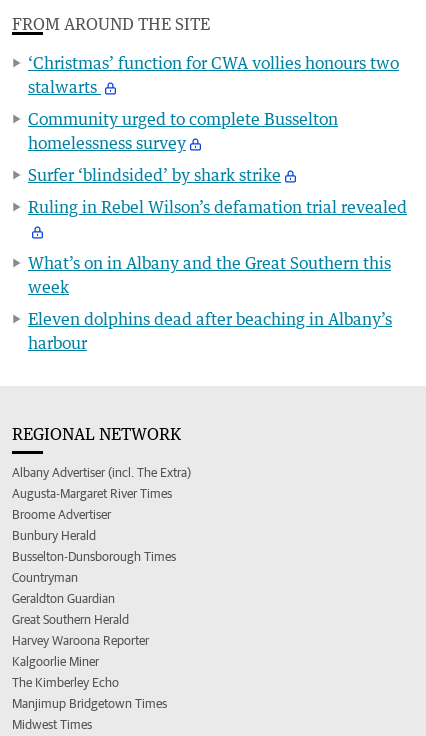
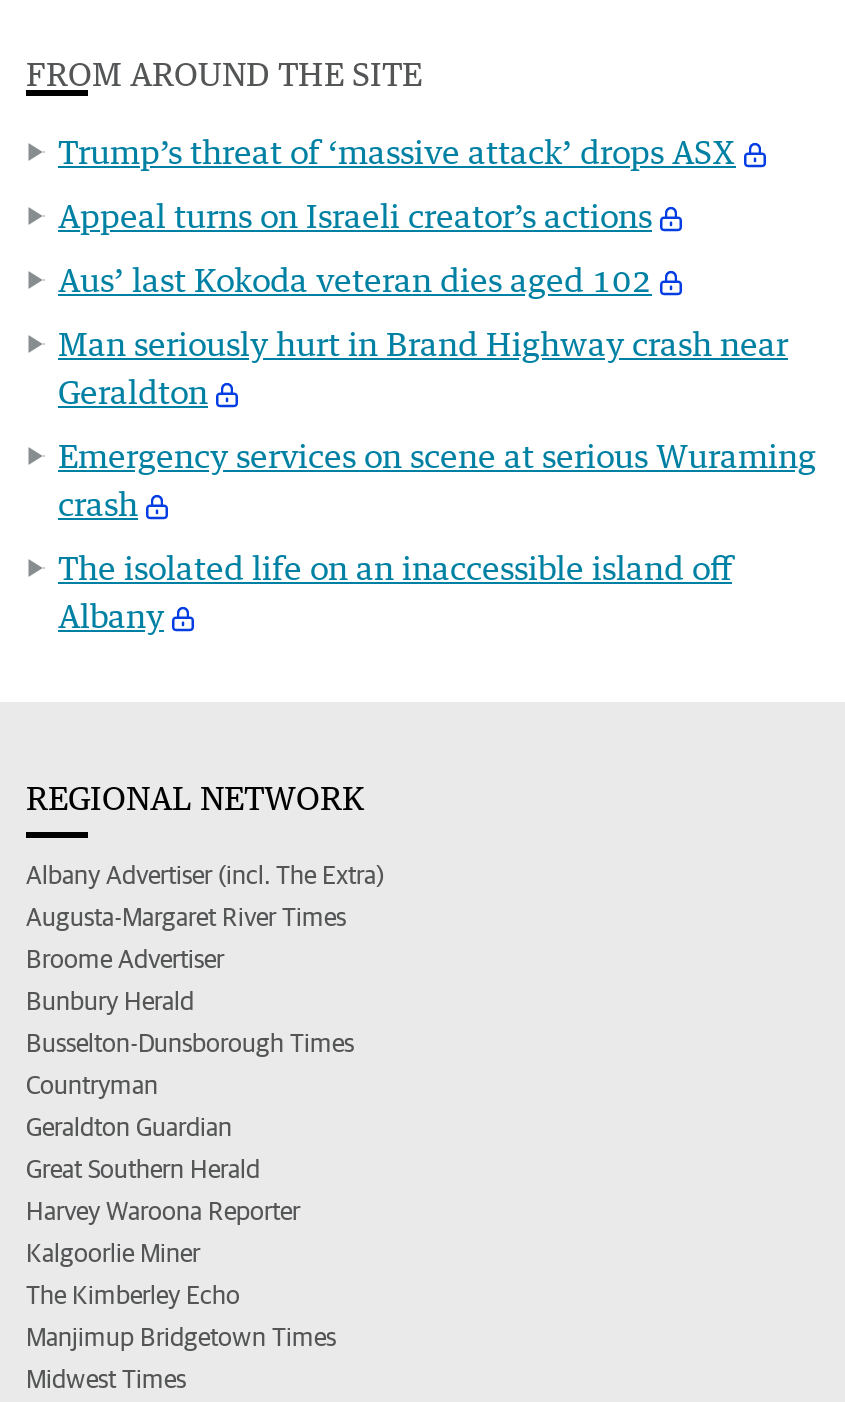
[28,52,399,96] ‘Christmas’ function for CWA vollies honours two | stalwarts -> [58,131,736,171] Trump’s threat of ‘massive attack’ drops ASX
[28,108,338,152] Community urged to complete Busselton | homelessness survey -> [58,195,652,235] Appeal turns on Israeli creator’s actions
[28,164,281,184] Surfer ‘blindsided’ by shark strike -> [58,259,652,299] Aus’ last Kokoda veteran dies aged 102
[28,196,407,216] Ruling in Rebel Wilson’s defamation trial revealed -> [58,323,788,411] Man seriously hurt in Brand Highway crash near | Geraldton
[28,252,391,296] What’s on in Albany and the Great Southern this | week -> [58,435,816,523] Emergency services on scene at serious Wuraming | crash
[28,308,392,352] Eleven dolphins dead after beaching in Albany’s | harbour -> [58,547,732,635] The isolated life on an inaccessible island off | Albany

